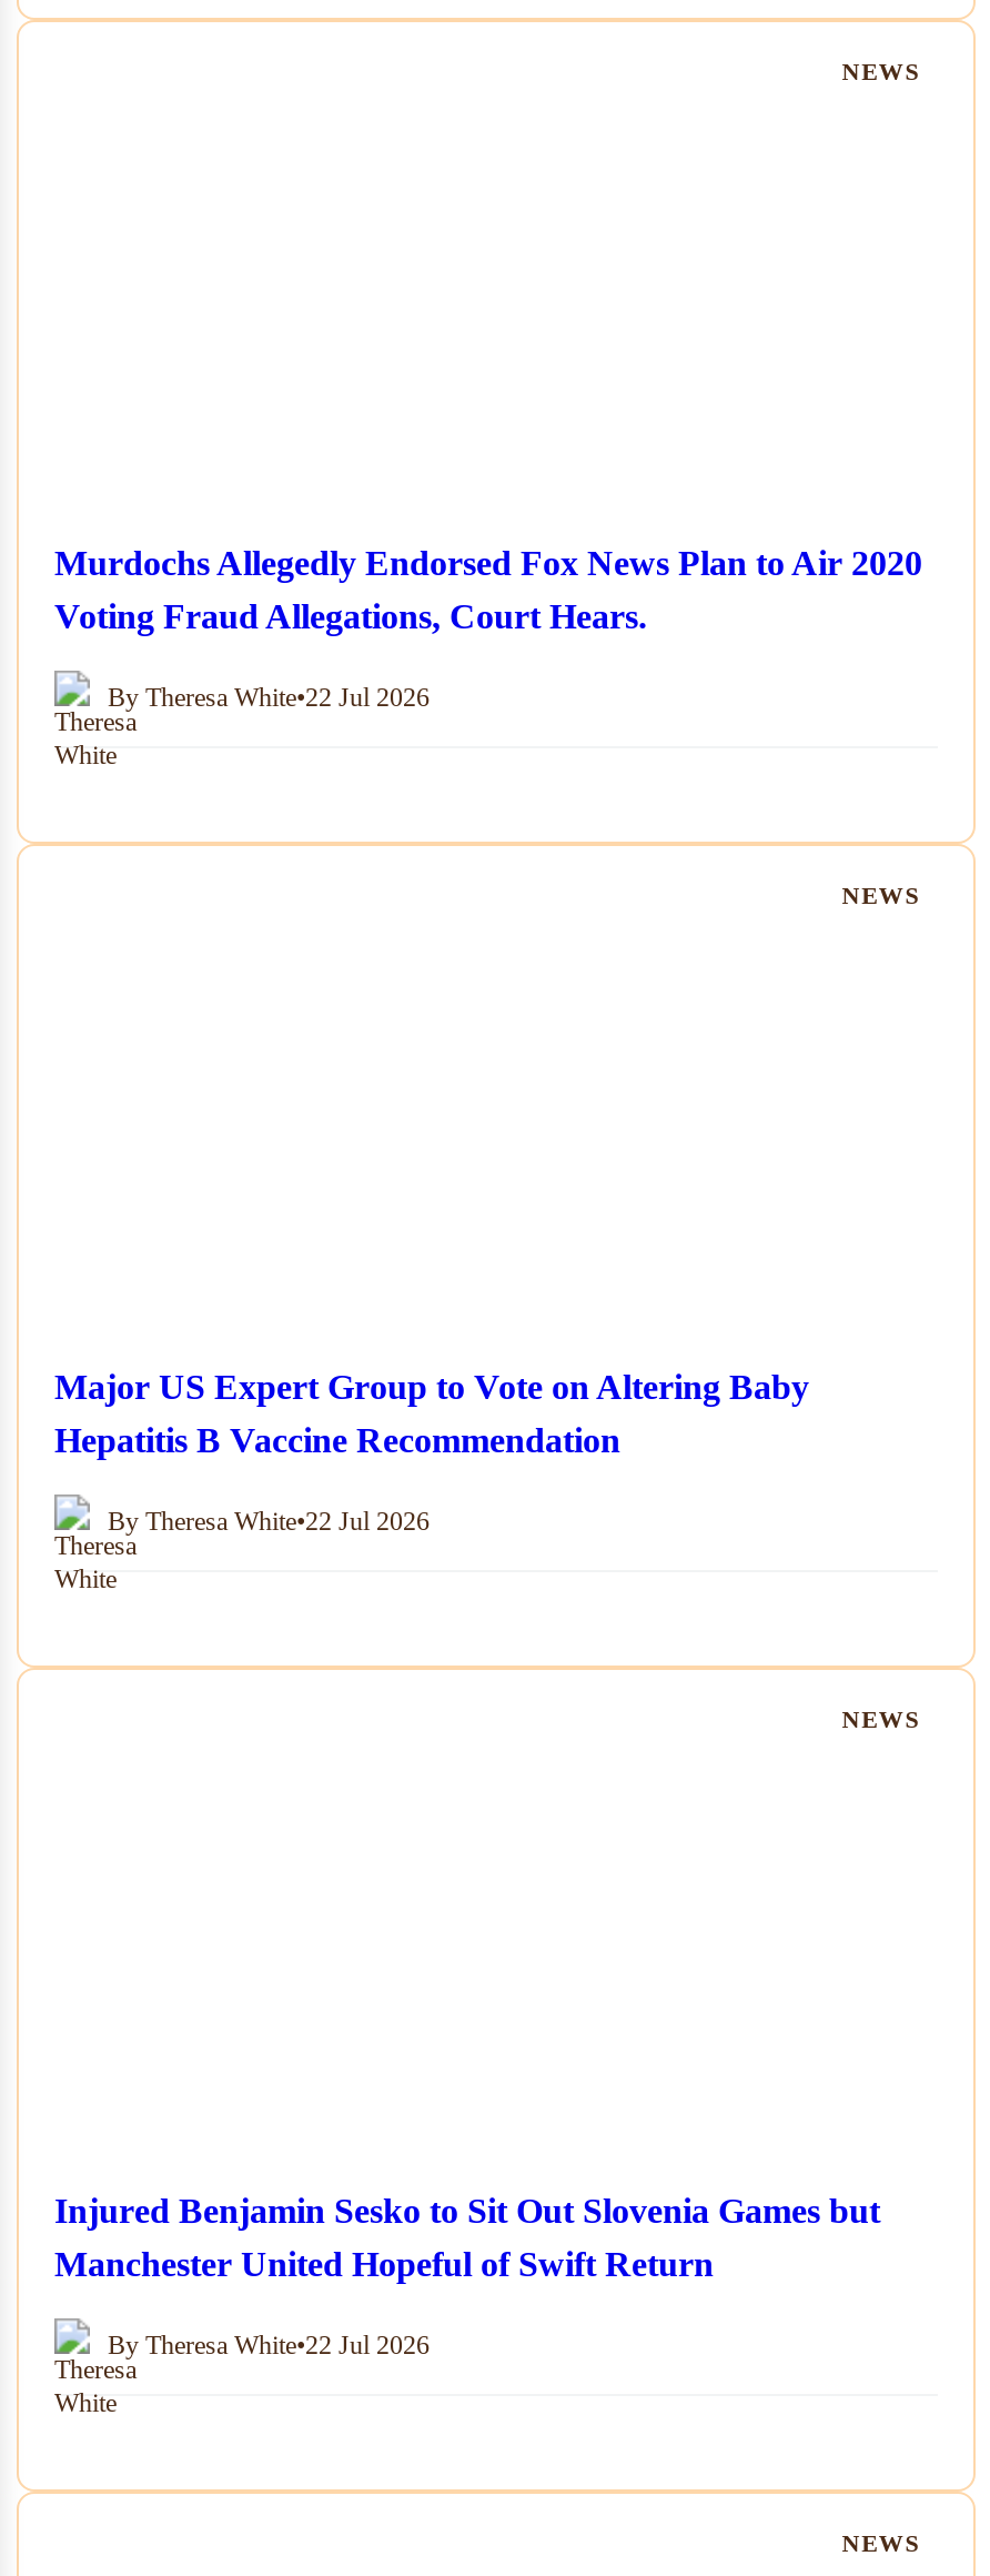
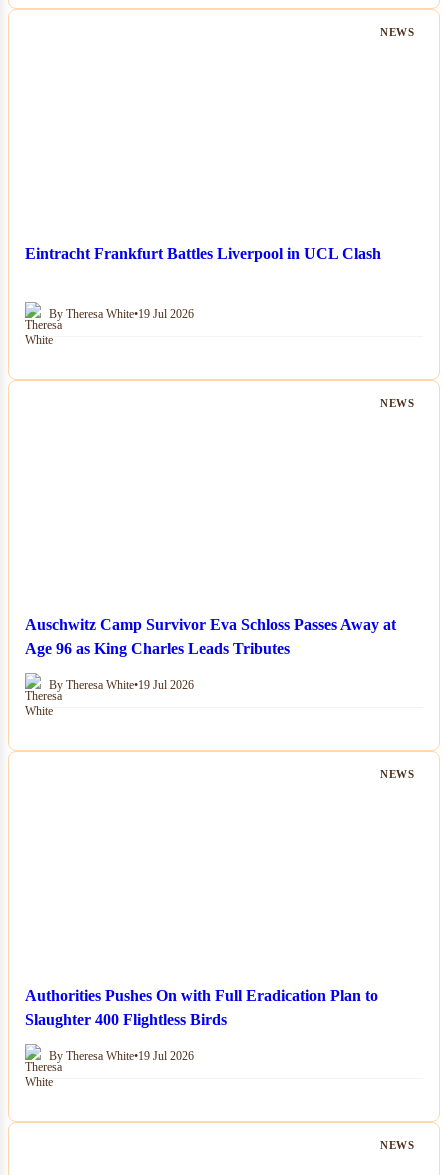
[54,544,922,635] Murdochs Allegedly Endorsed Fox News Plan to Air 2020 | Voting Fraud Allegations, Court Hears. -> [25,245,381,262] Eintracht Frankfurt Battles Liverpool in UCL Clash
[108,681,430,712] By Theresa White•22 Jul 2026 -> [49,307,194,321] By Theresa White•19 Jul 2026
[54,1368,809,1459] Major US Expert Group to Vote on Altering Baby | Hepatitis B Vaccine Recommendation -> [25,616,396,657] Auschwitz Camp Survivor Eva Schloss Passes Away at | Age 96 as King Charles Leads Tributes
[108,1505,430,1536] By Theresa White•22 Jul 2026 -> [49,678,194,692] By Theresa White•19 Jul 2026
[54,2192,880,2283] Injured Benjamin Sesko to Sit Out Slovenia Games but | Manchester United Hopeful of Swift Return -> [25,987,378,1028] Authorities Pushes On with Full Eradication Plan to | Slaughter 400 Flightless Birds
[108,2329,430,2360] By Theresa White•22 Jul 2026 -> [49,1049,194,1063] By Theresa White•19 Jul 2026

